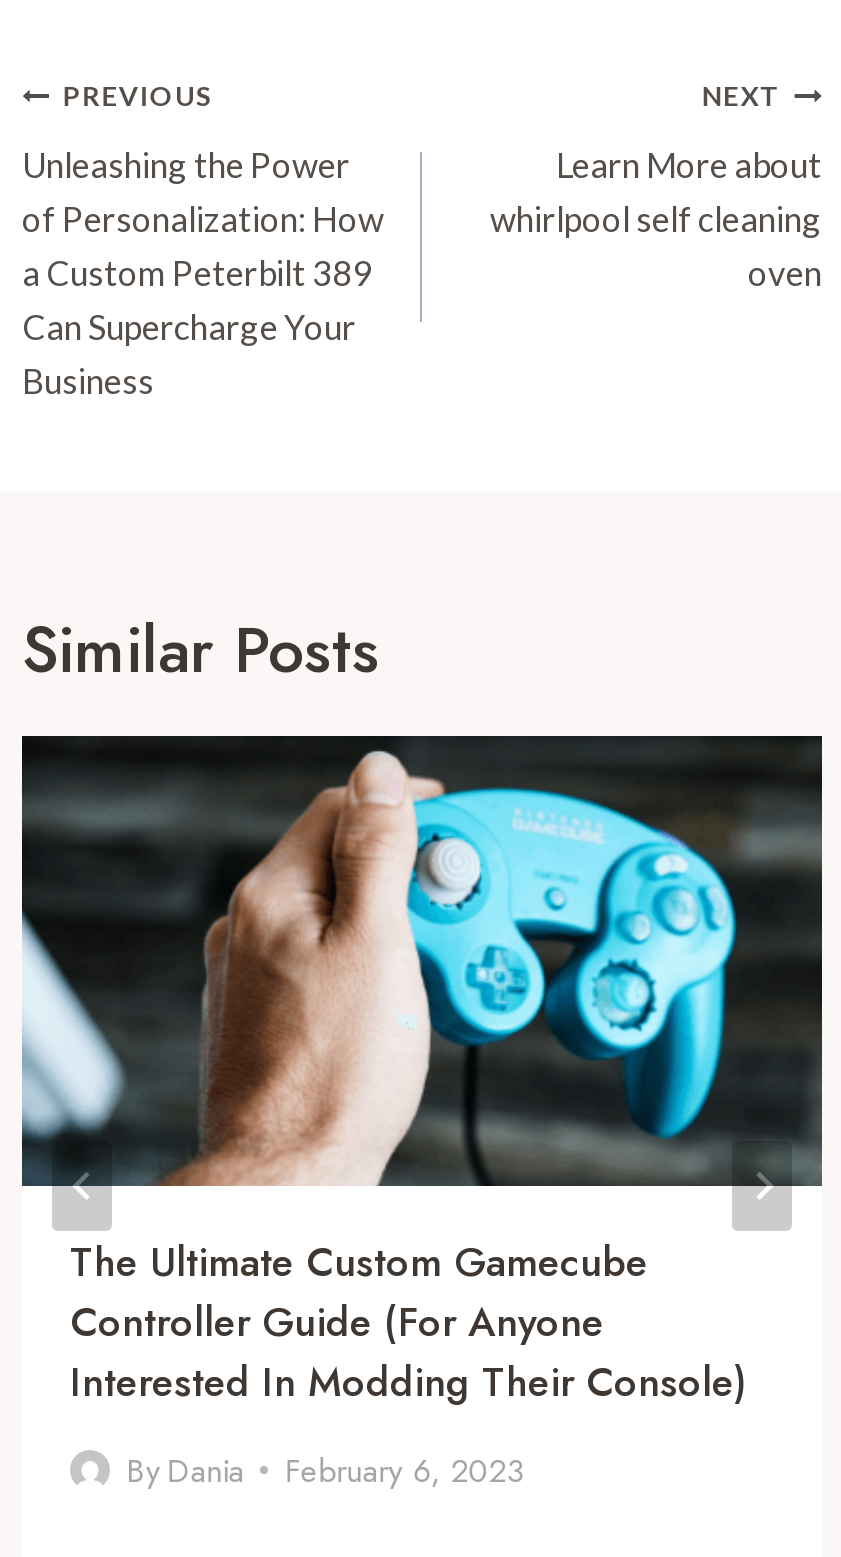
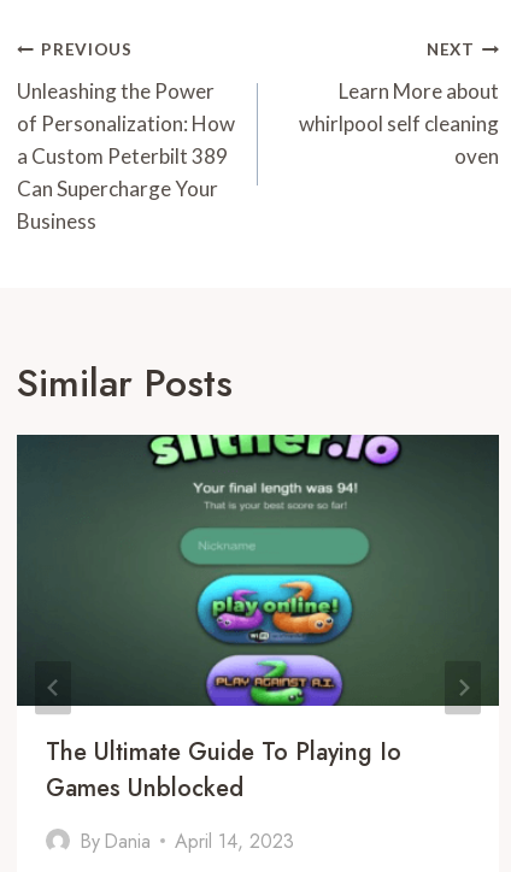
[22,734,822,1411] [image] | The Ultimate Custom Gamecube | Controller Guide (For Anyone | Interested In Modding Their Console) -> [16,434,499,805] [image] | The Ultimate Guide To Playing Io | Games Unblocked
[126,1447,524,1493] By Dania February 6, 2023 -> [80,827,294,855] By Dania April 14, 2023

